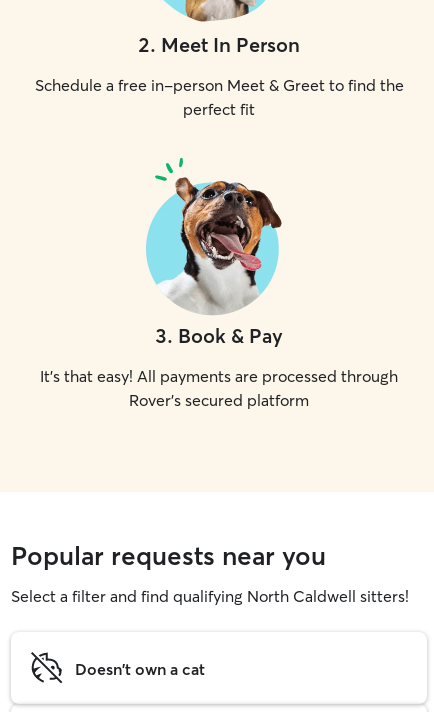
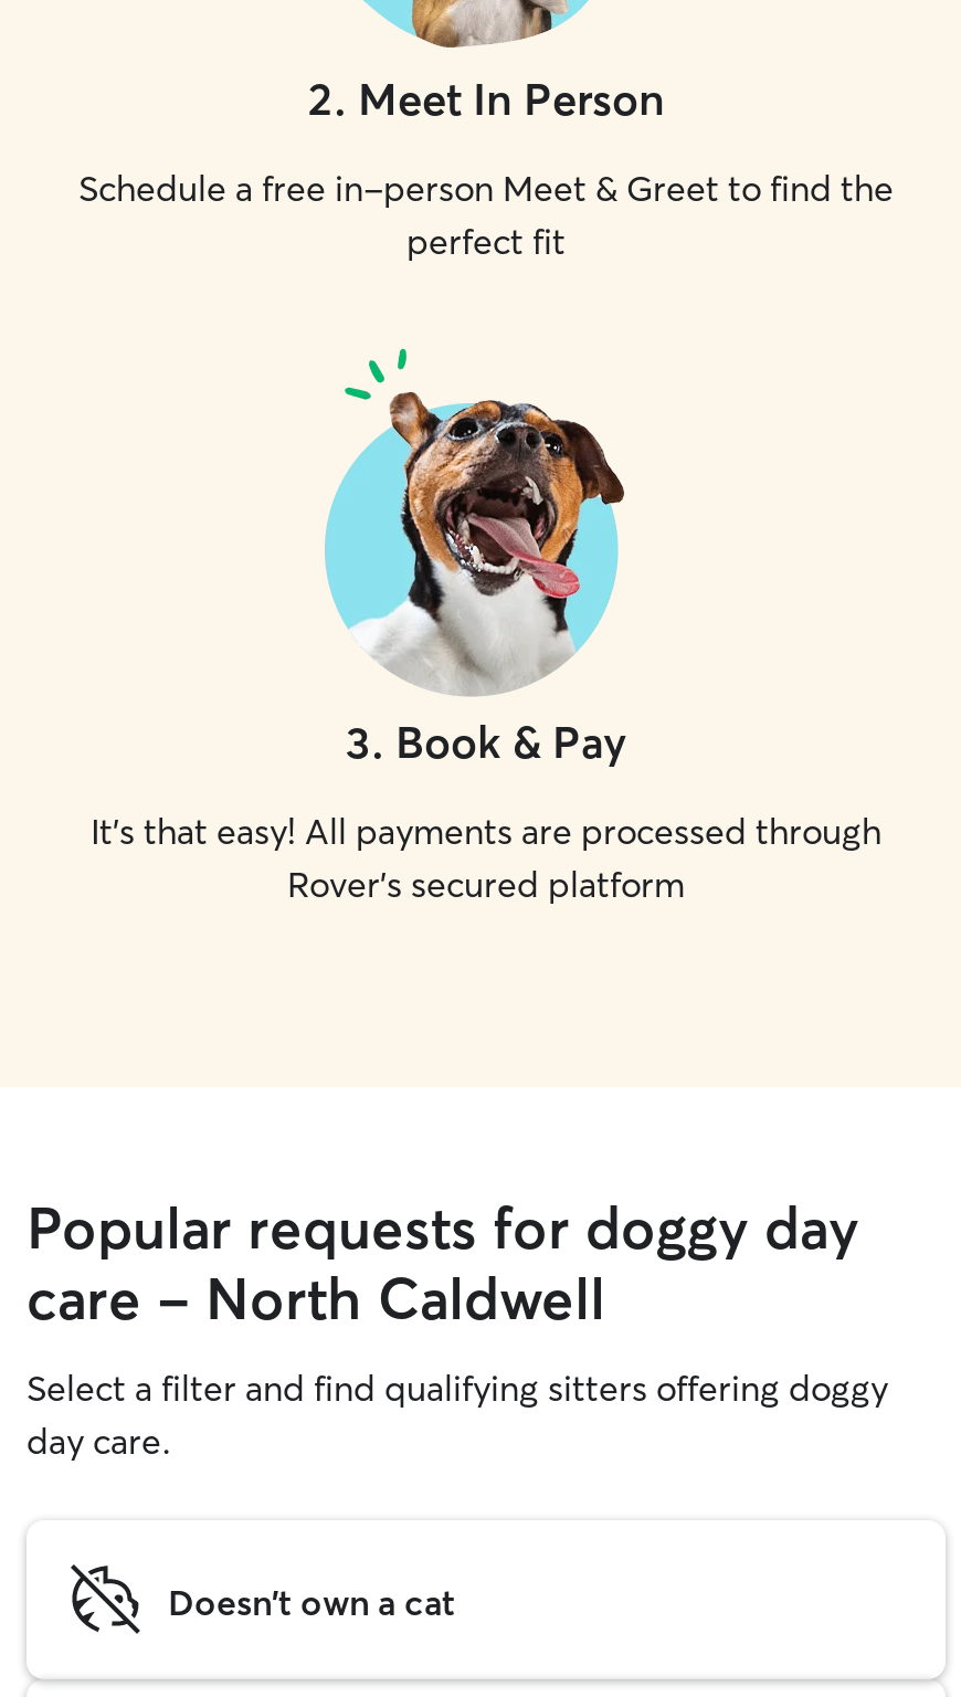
[11,540,409,606] Popular requests near you | Select a filter and find qualifying North Caldwell sitters! -> [27,1193,888,1463] Popular requests for doggy day | care - North Caldwell | Select a filter and find qualifying sitters offering doggy | day care.

